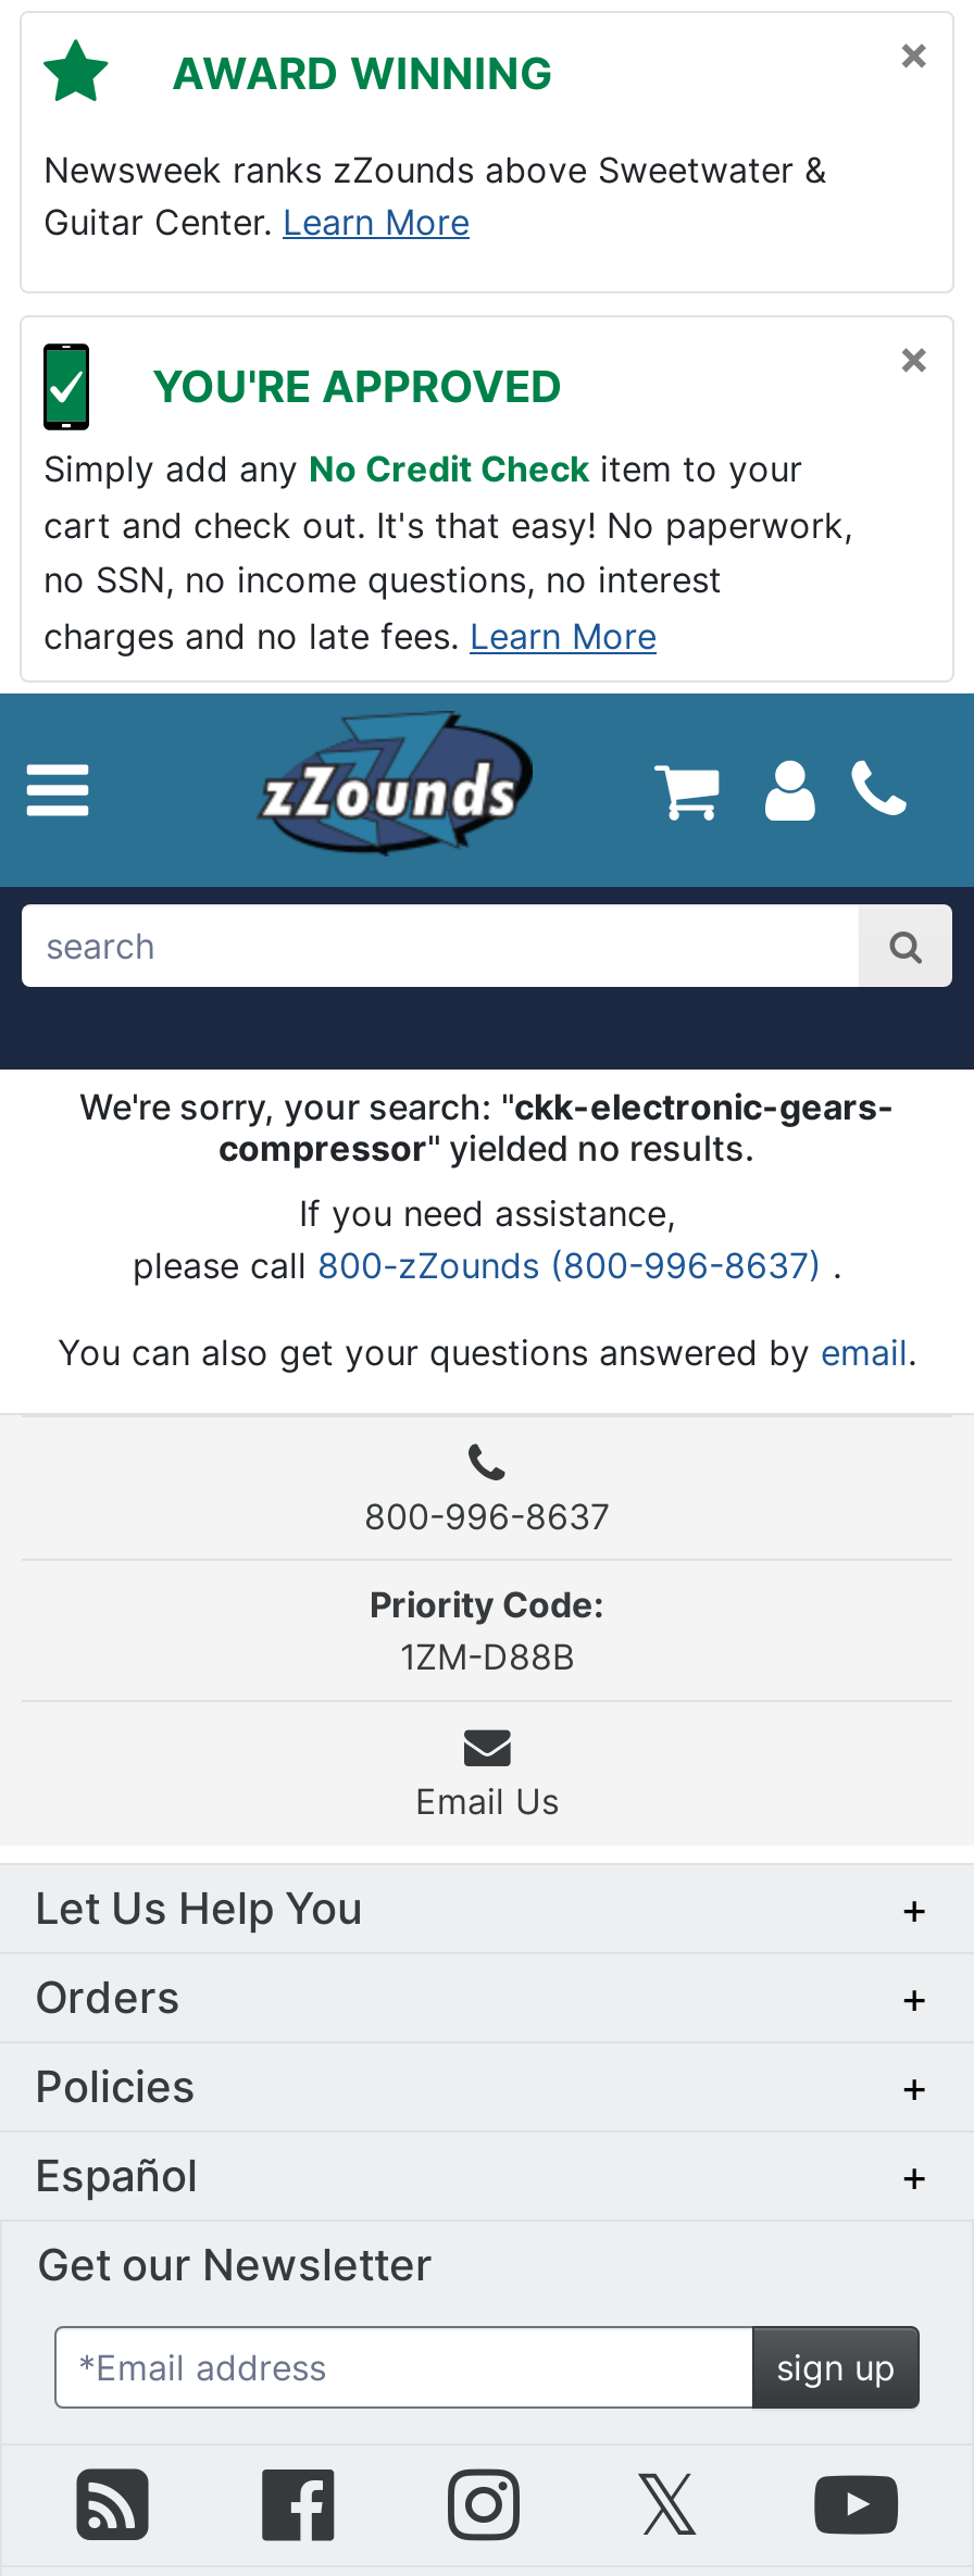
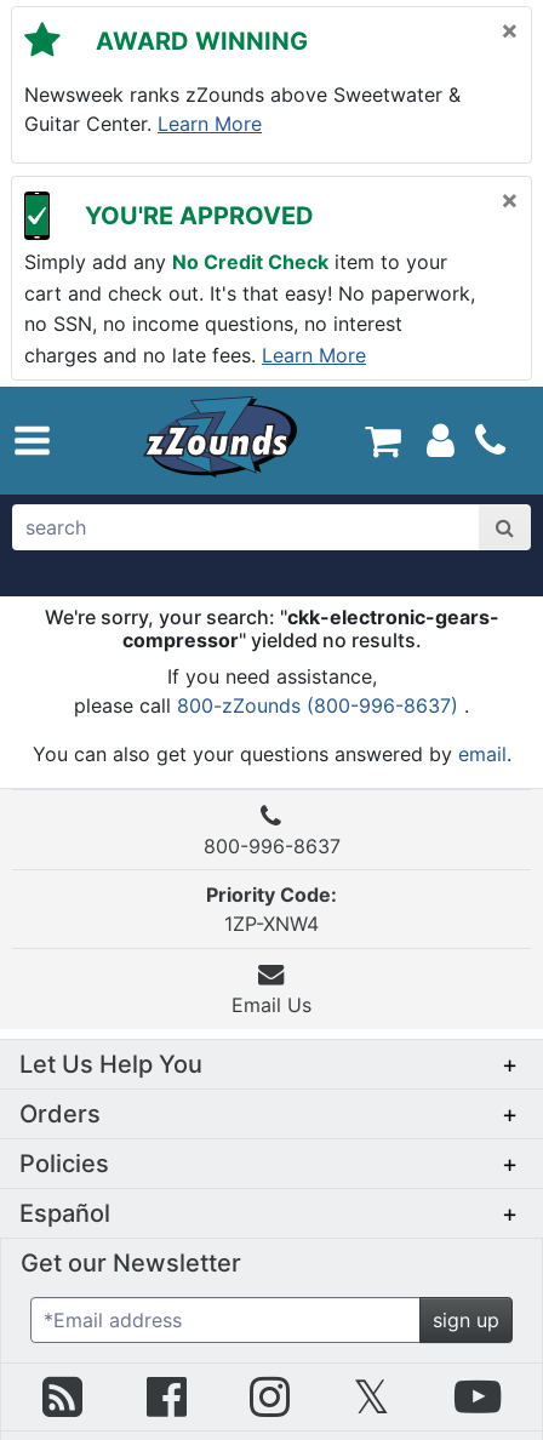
[400,1635,574,1679] 1ZM-D88B -> [224,912,319,936] 1ZP-XNW4

